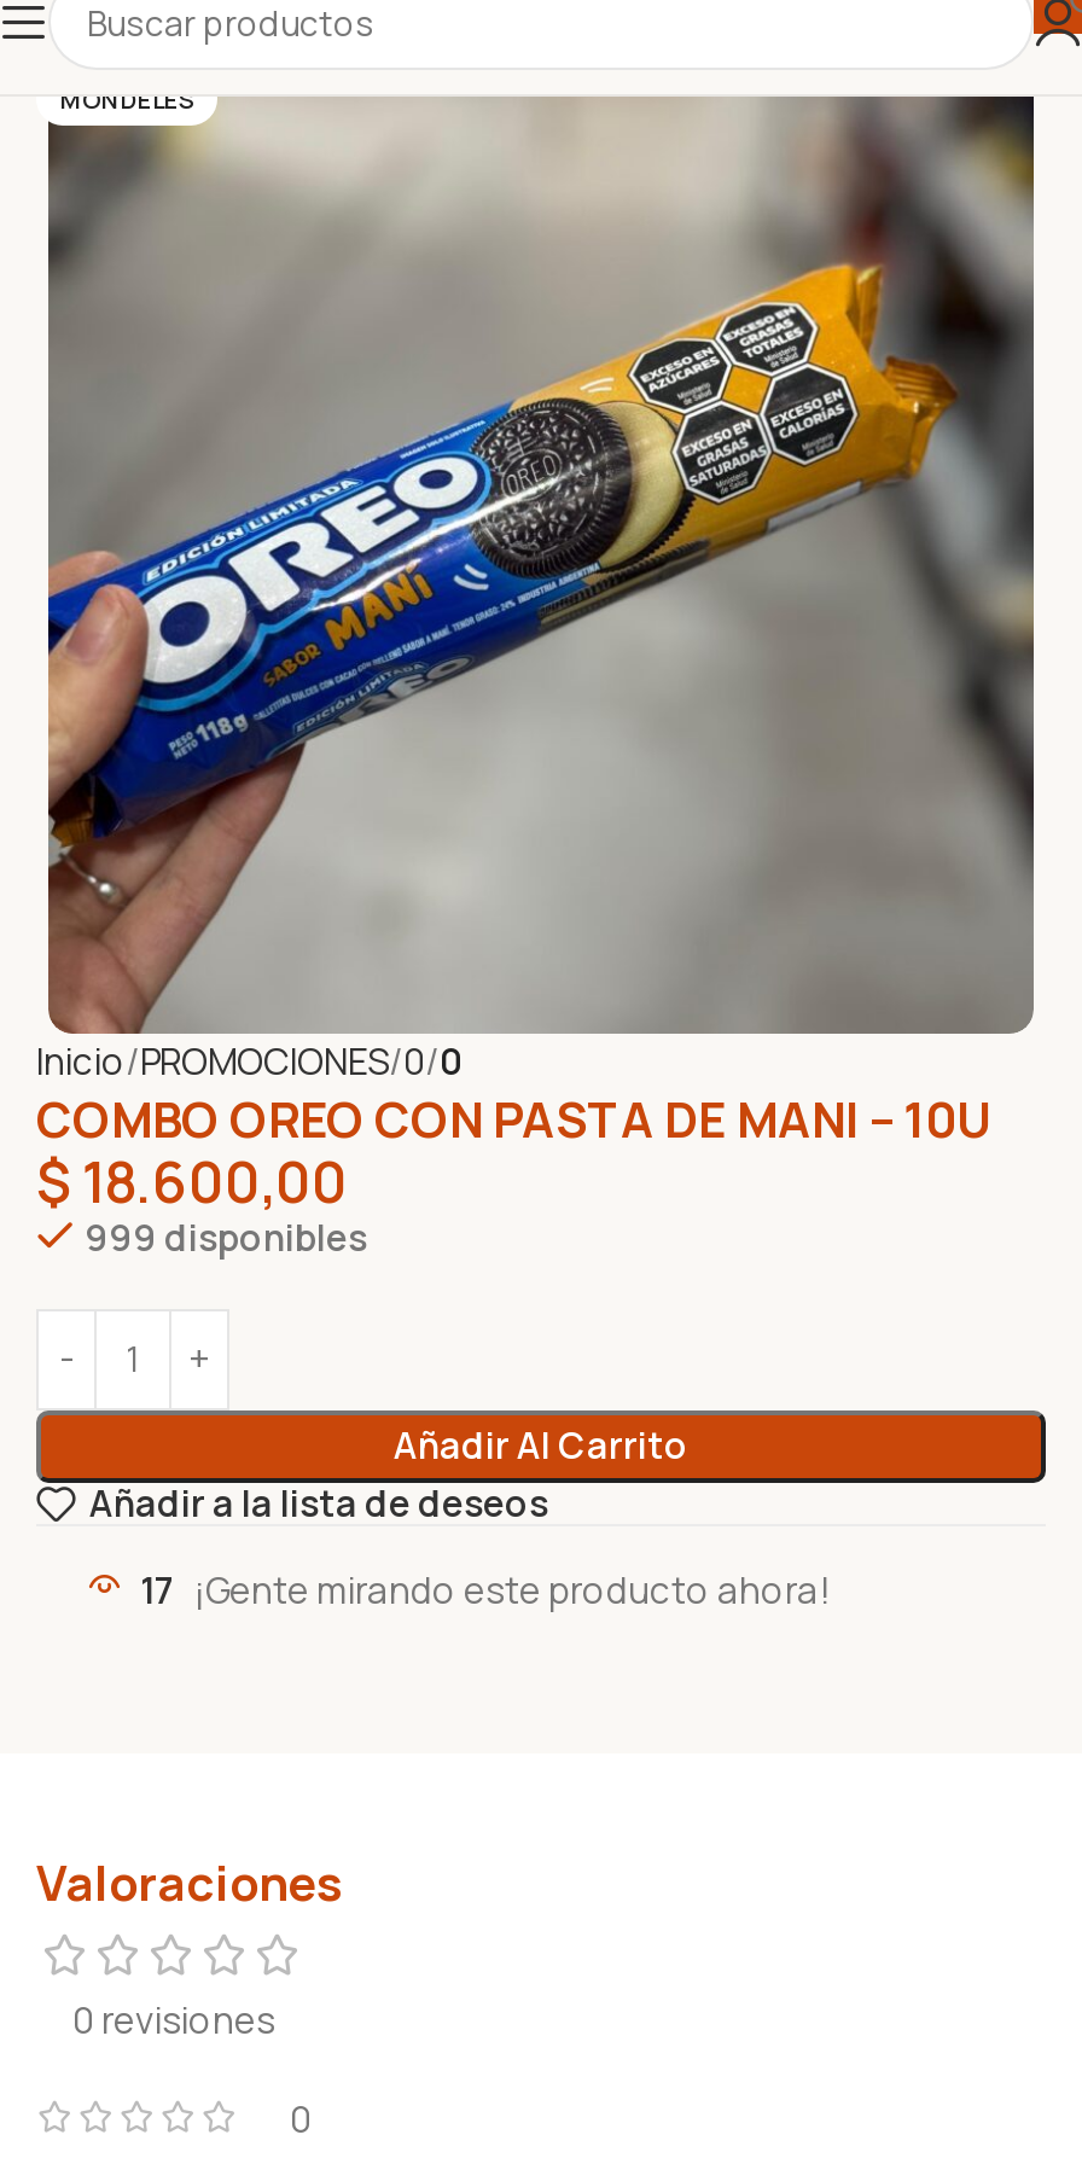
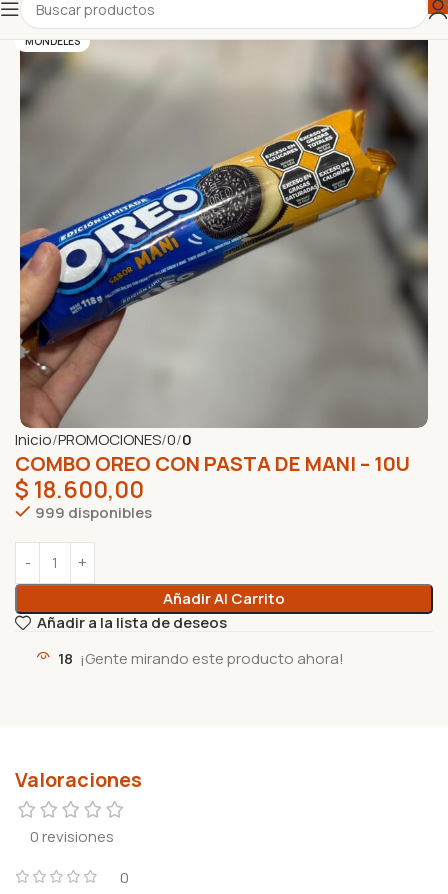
[140,1565,831,1616] 17 ¡Gente mirando este producto ahora! -> [58,648,344,669] 18 ¡Gente mirando este producto ahora!

